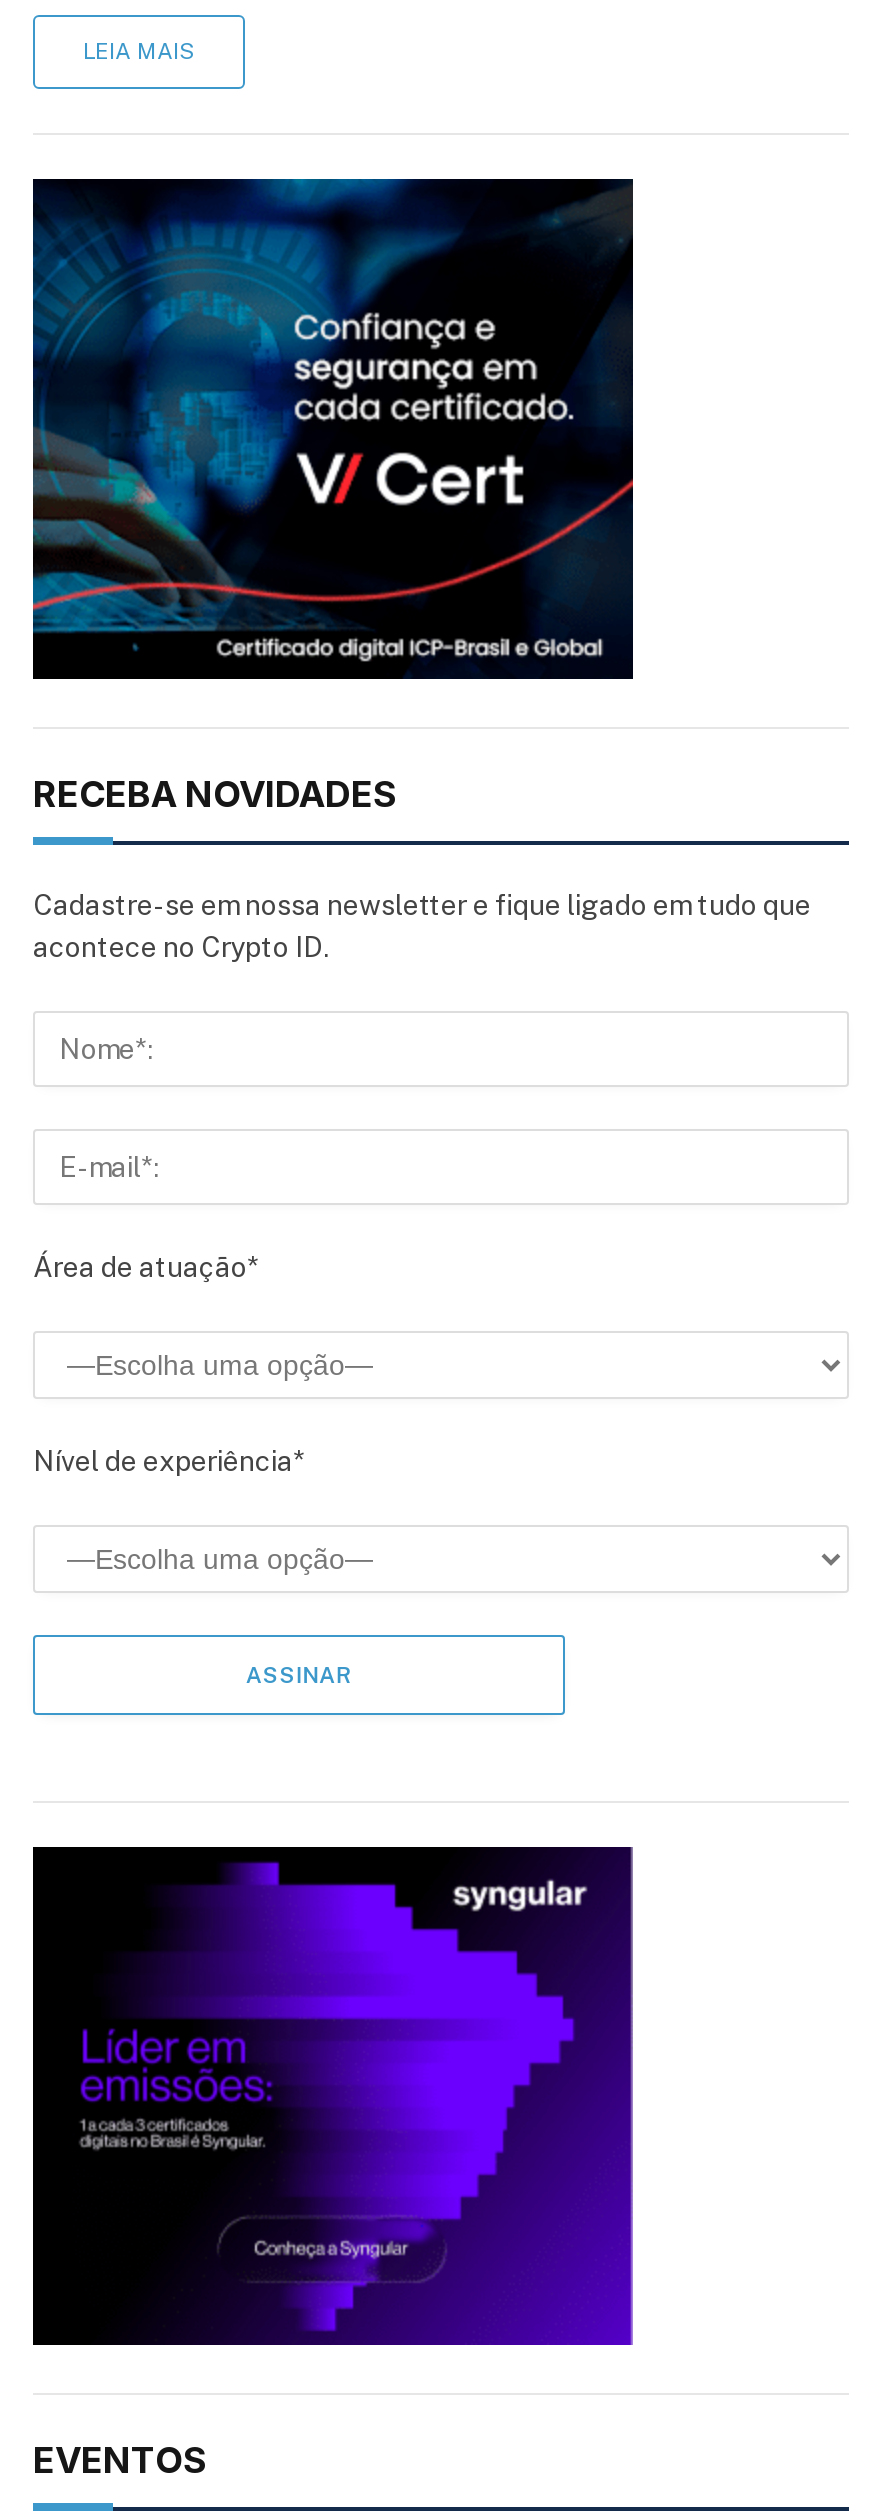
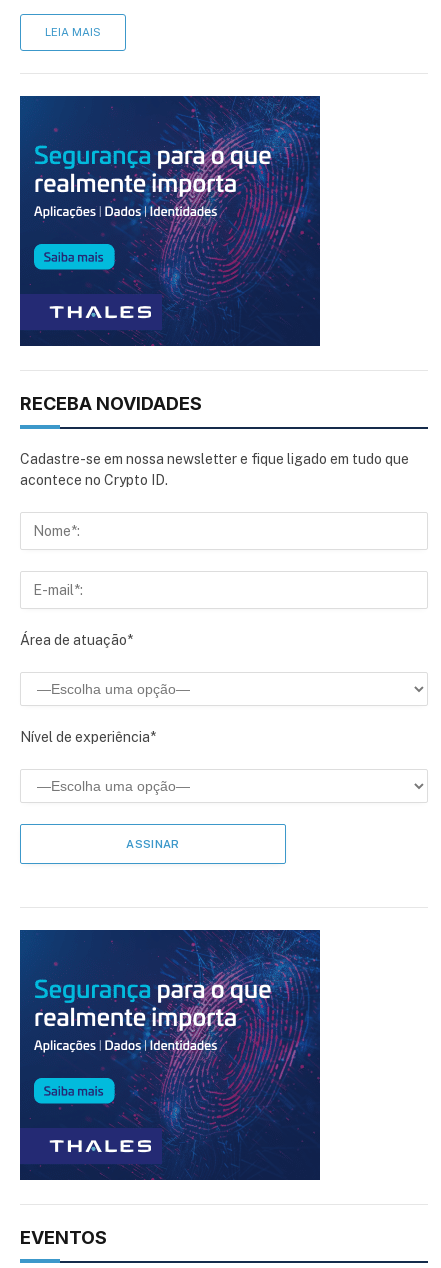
[31,177,635,679] [image] -> [19,95,321,347] [image]
[31,1845,635,2347] [image] -> [19,929,321,1181] [image]

